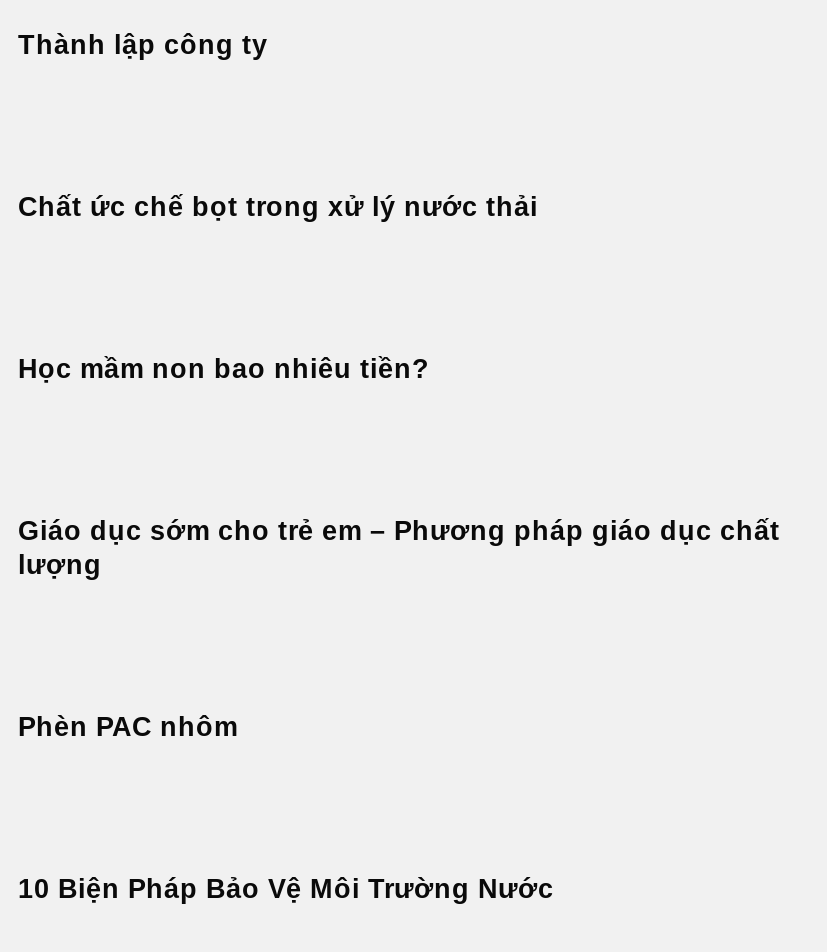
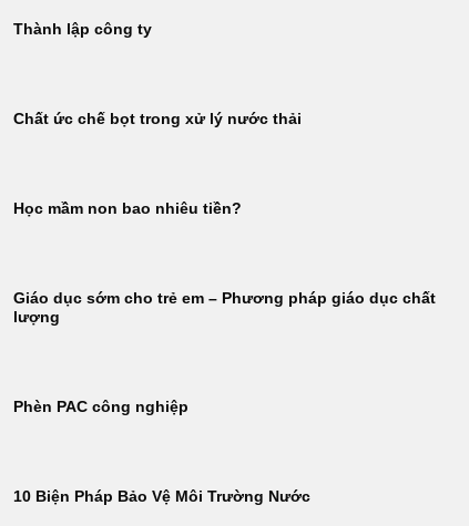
[18,712,238,742] Phèn PAC nhôm -> [13,399,188,415] Phèn PAC công nghiệp

